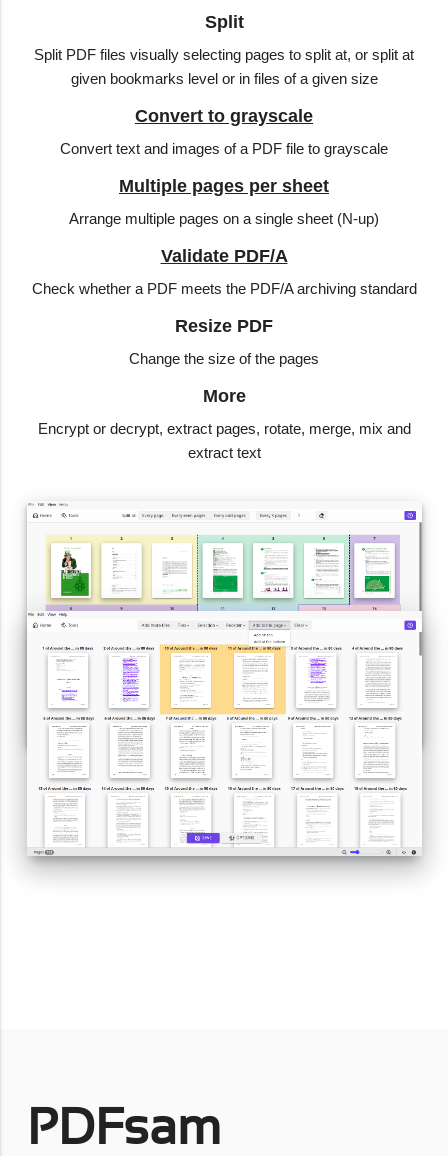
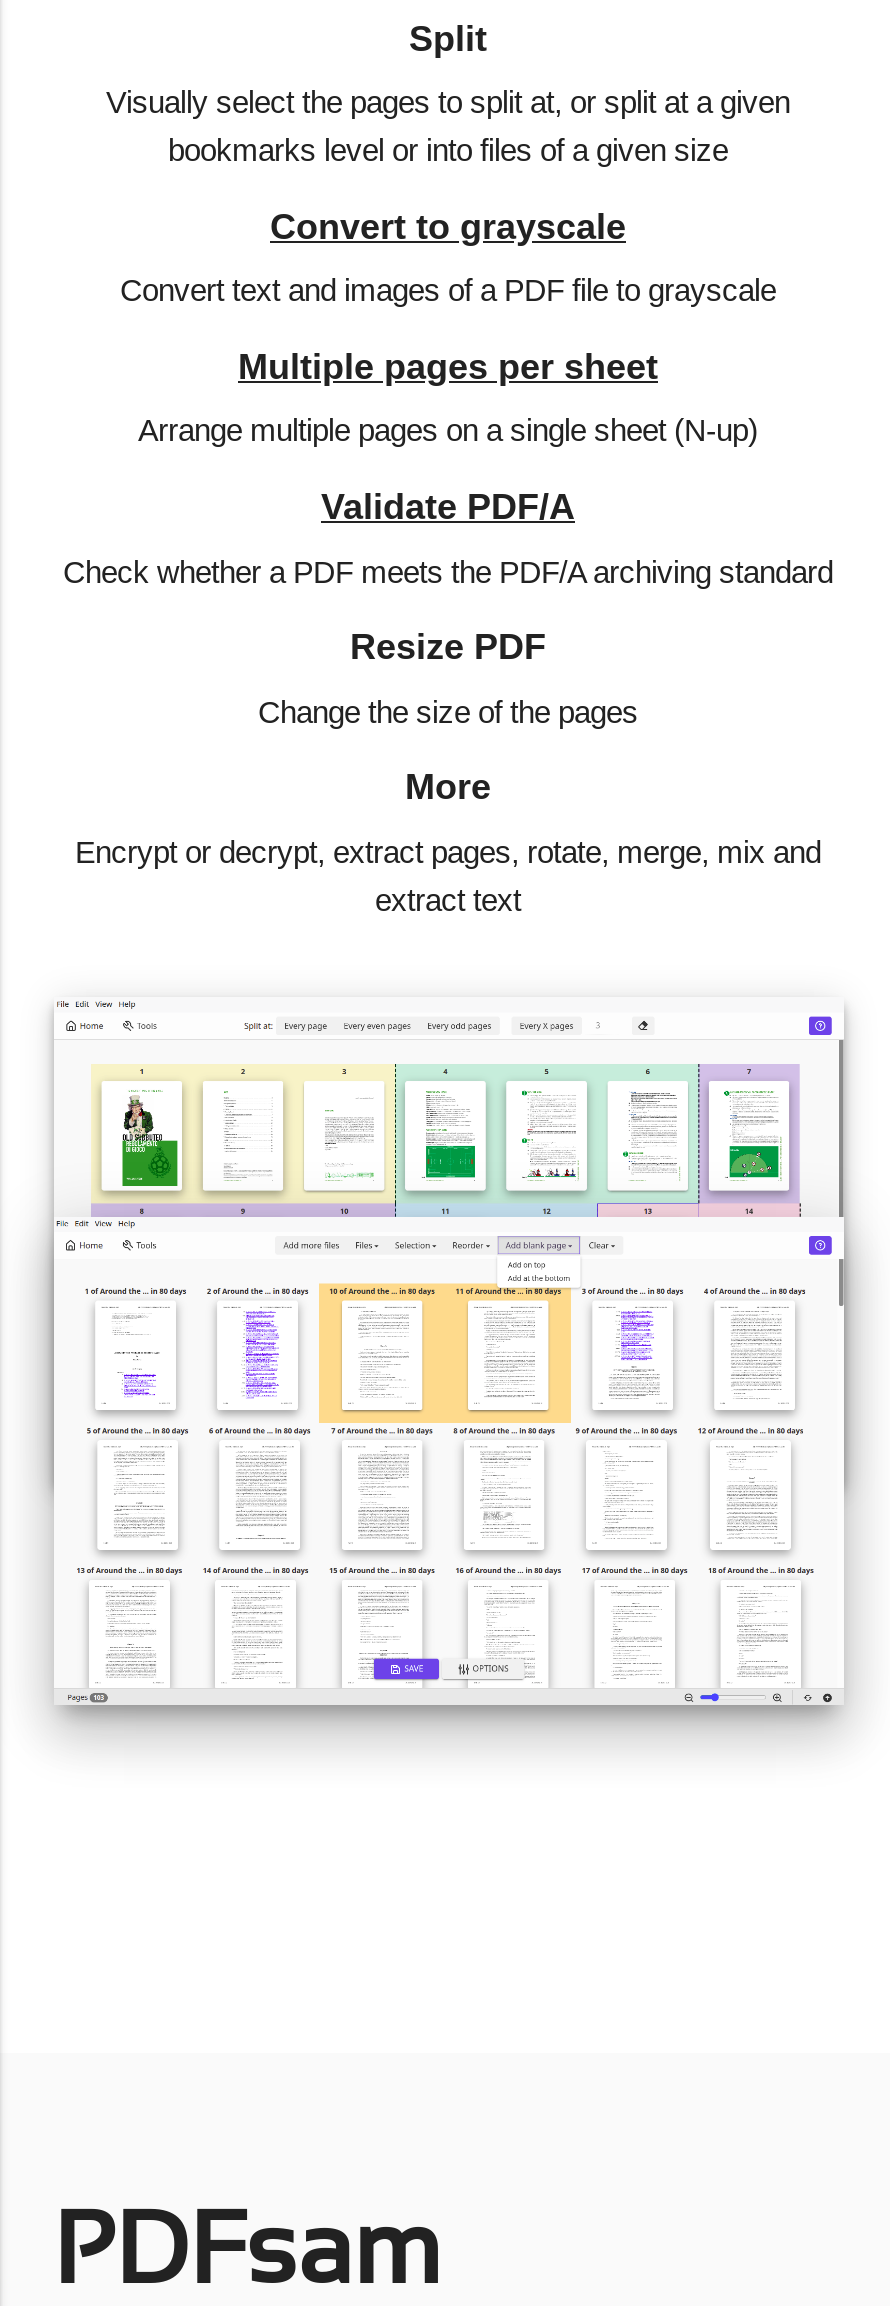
[34,46,414,87] Split PDF files visually selecting pages to split at, or split at | given bookmarks level or in files of a given size -> [106,85,790,167] Visually select the pages to split at, or split at a given | bookmarks level or into files of a given size

